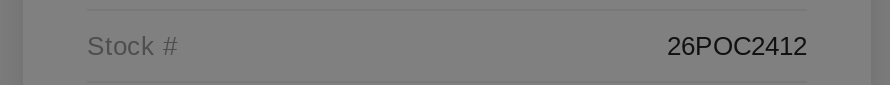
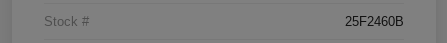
[667,31,807,61] 26POC2412 -> [345,14,404,29] 25F2460B

